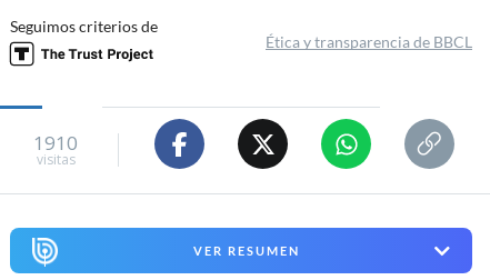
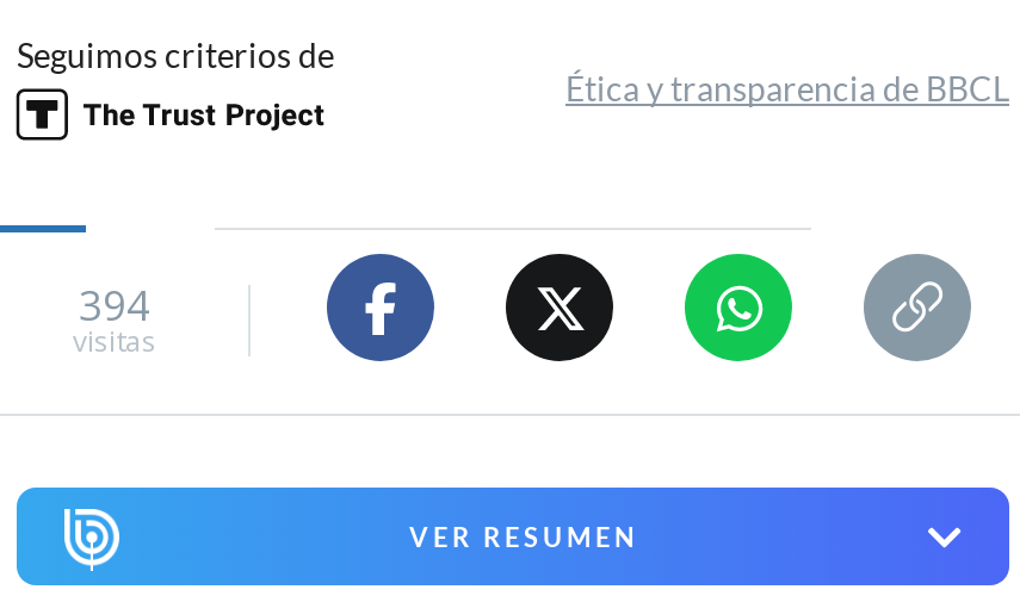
[33,130,78,156] 1910 -> [79,278,150,333] 394

